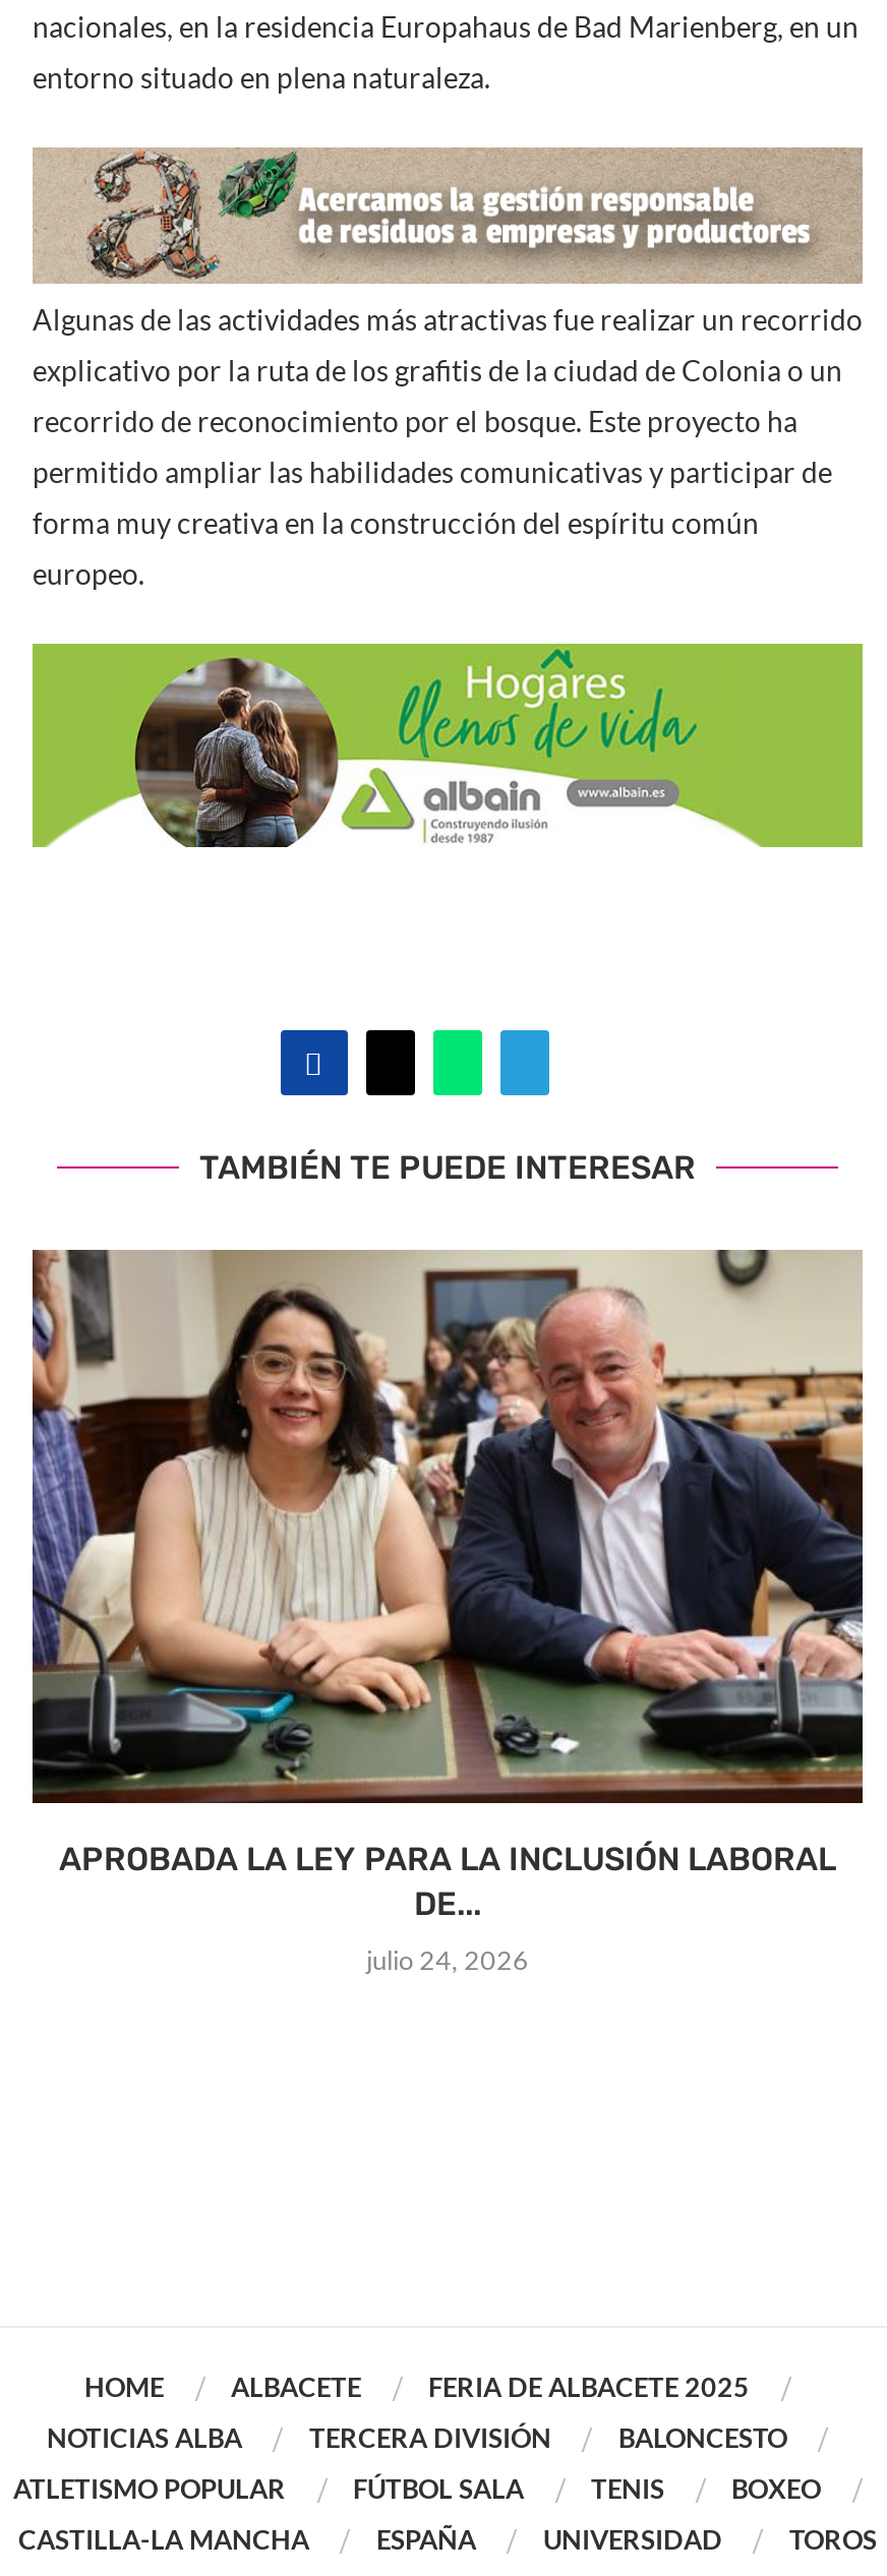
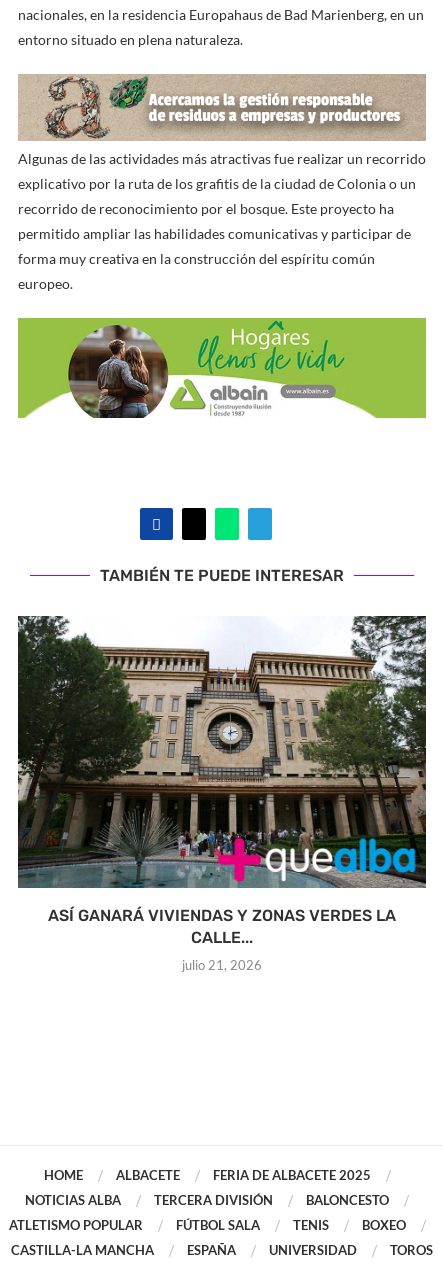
[31,1248,865,1924] [image] | APROBADA LA LEY PARA LA INCLUSIÓN LABORAL | DE... -> [17,615,427,947] [image] | ASÍ GANARÁ VIVIENDAS Y ZONAS VERDES LA | CALLE...
[366,1944,529,1977] julio 24, 2026 -> [182,957,262,973] julio 21, 2026

